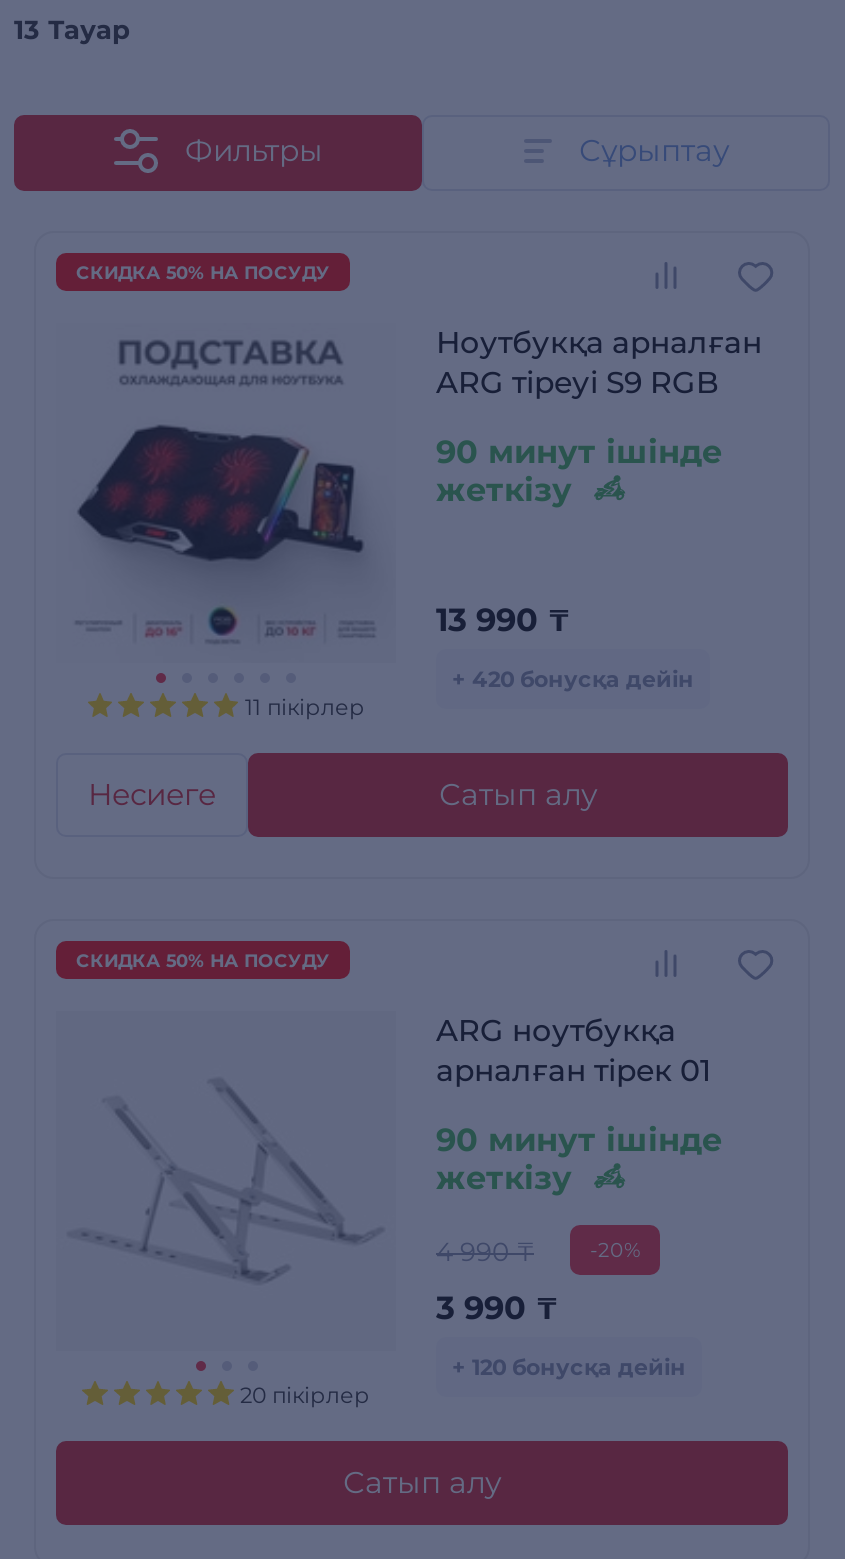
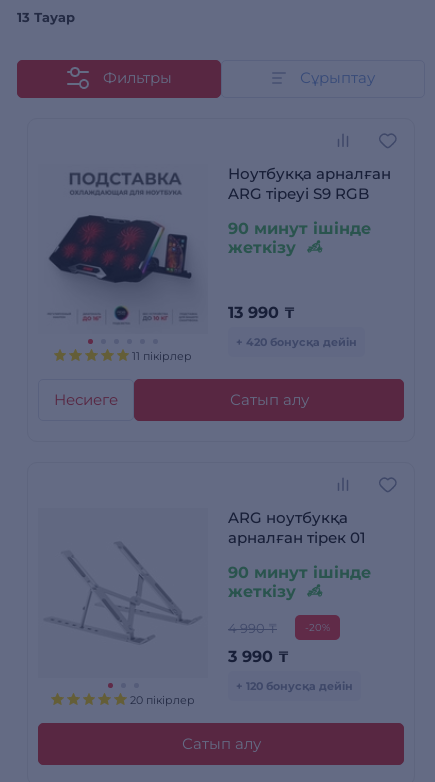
[76,261,330,283] СКИДКА 50% НА ПОСУДУ -> none
[76,949,330,971] СКИДКА 50% НА ПОСУДУ -> none

